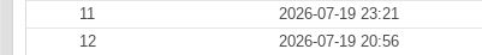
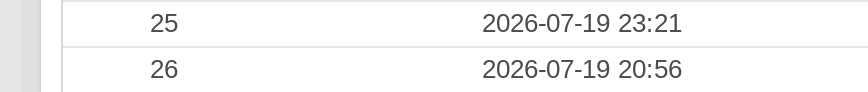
[79,5,95,23] 11 -> [150,8,178,38] 25
[79,32,96,50] 12 -> [150,54,178,84] 26

